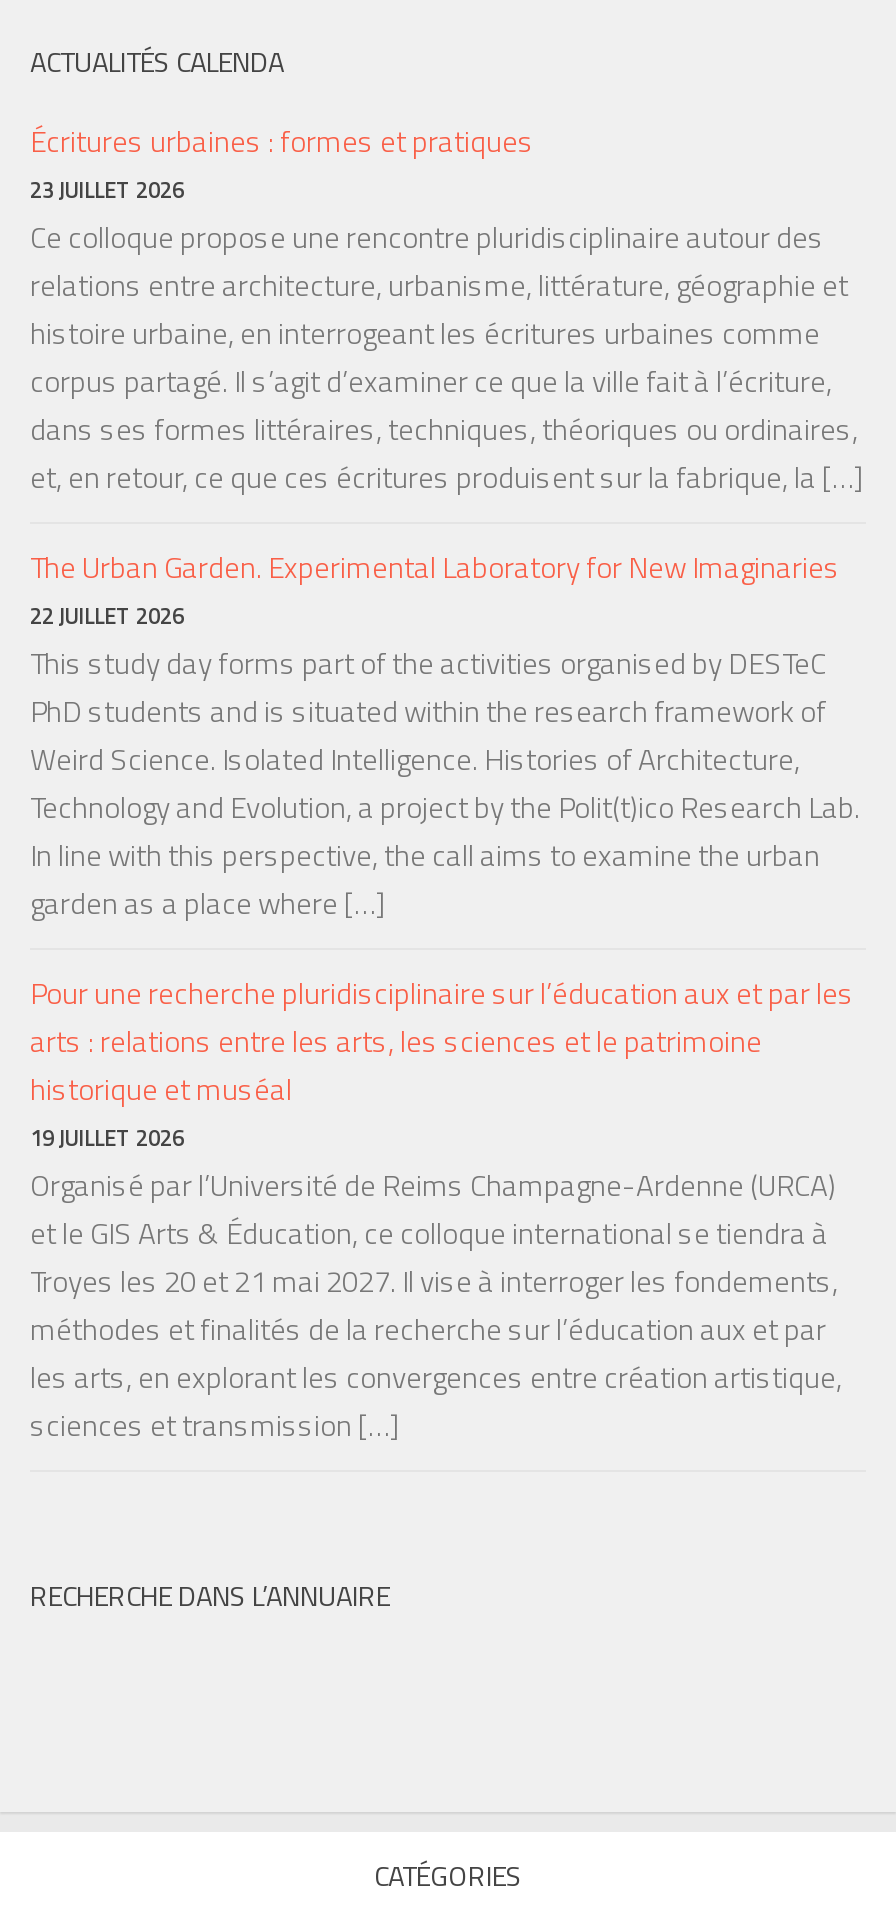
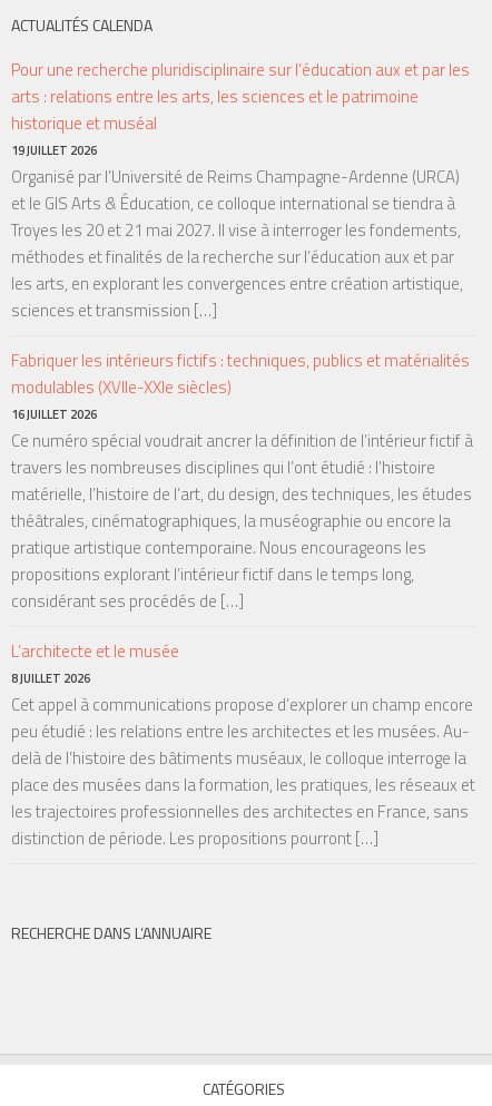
[30,118,864,926] Écritures urbaines : formes et pratiques | 23 JUILLET 2026 | Ce colloque propose une rencontre pluridisciplinaire autour des | relations entre architecture, urbanisme, littérature, géographie et | histoire urbaine, en interrogeant les écritures urbaines comme | corpus partagé. Il s’agit d’examiner ce que la ville fait à l’écriture, | dans ses formes littéraires, techniques, théoriques ou ordinaires, | et, en retour, ce que ces écritures produisent sur la fabrique, la […] | The Urban Garden. Experimental Laboratory for New Imaginaries | 22 JUILLET 2026 | This study day forms part of the activities organised by DESTeC | PhD students and is situated within the research framework of | Weird Science. Isolated Intelligence. Histories of Architecture, | Technology and Evolution, a project by the Polit(t)ico Research Lab. | In line with this perspective, the call aims to examine the urban | garden as a place where […] -> none
moved [30,970,854,1448] -> [11,57,470,323]: Pour une recherche pluridisciplinaire sur l’éducation aux et par les | arts : relations entre les arts, les sciences et le patrimoine | historique et muséal | ... | les arts, en explorant les convergences entre création artistique, | sciences et transmission […]
none -> [11,348,475,851] Fabriquer les intérieurs fictifs : techniques, publics et matérialités | modulables (XVIIe-XXIe siècles) | 16 JUILLET 2026 | Ce numéro spécial voudrait ancrer la définition de l’intérieur fictif à | travers les nombreuses disciplines qui l’ont étudié : l’histoire | matérielle, l’histoire de l’art, du design, des techniques, les études | théâtrales, cinématographiques, la muséographie ou encore la | pratique artistique contemporaine. Nous encourageons les | propositions explorant l’intérieur fictif dans le temps long, | considérant ses procédés de […] | L’architecte et le musée | 8 JUILLET 2026 | Cet appel à communications propose d’explorer un champ encore | peu étudié : les relations entre les architectes et les musées. Au- | delà de l’histoire des bâtiments muséaux, le colloque interroge la | place des musées dans la formation, les pratiques, les réseaux et | les trajectoires professionnelles des architectes en France, sans | distinction de période. Les propositions pourront […]

